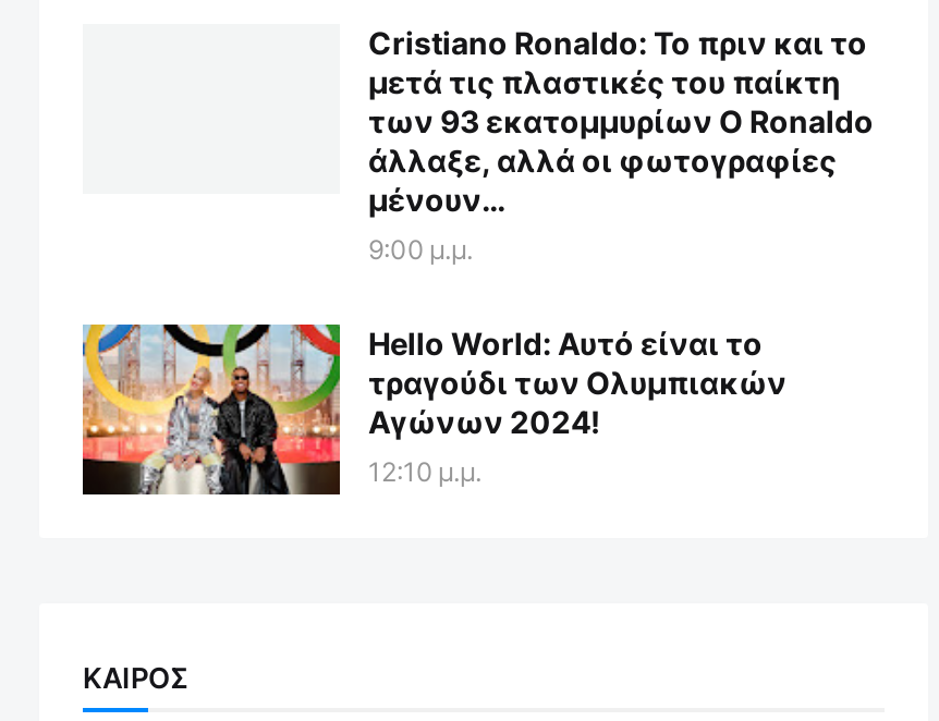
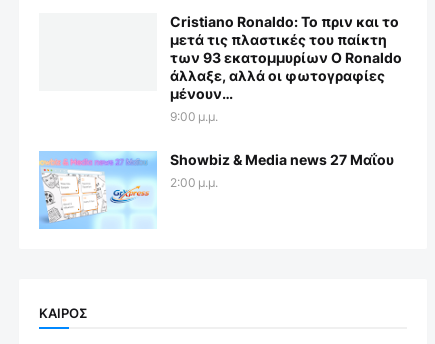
[81,322,786,497] [image] | Hello World: Αυτό είναι το | τραγούδι των Ολυμπιακών | Αγώνων 2024! | 12:10 μ.μ. -> [38,150,394,230] [image] | Showbiz & Media news 27 Μαΐου | 2:00 μ.μ.

